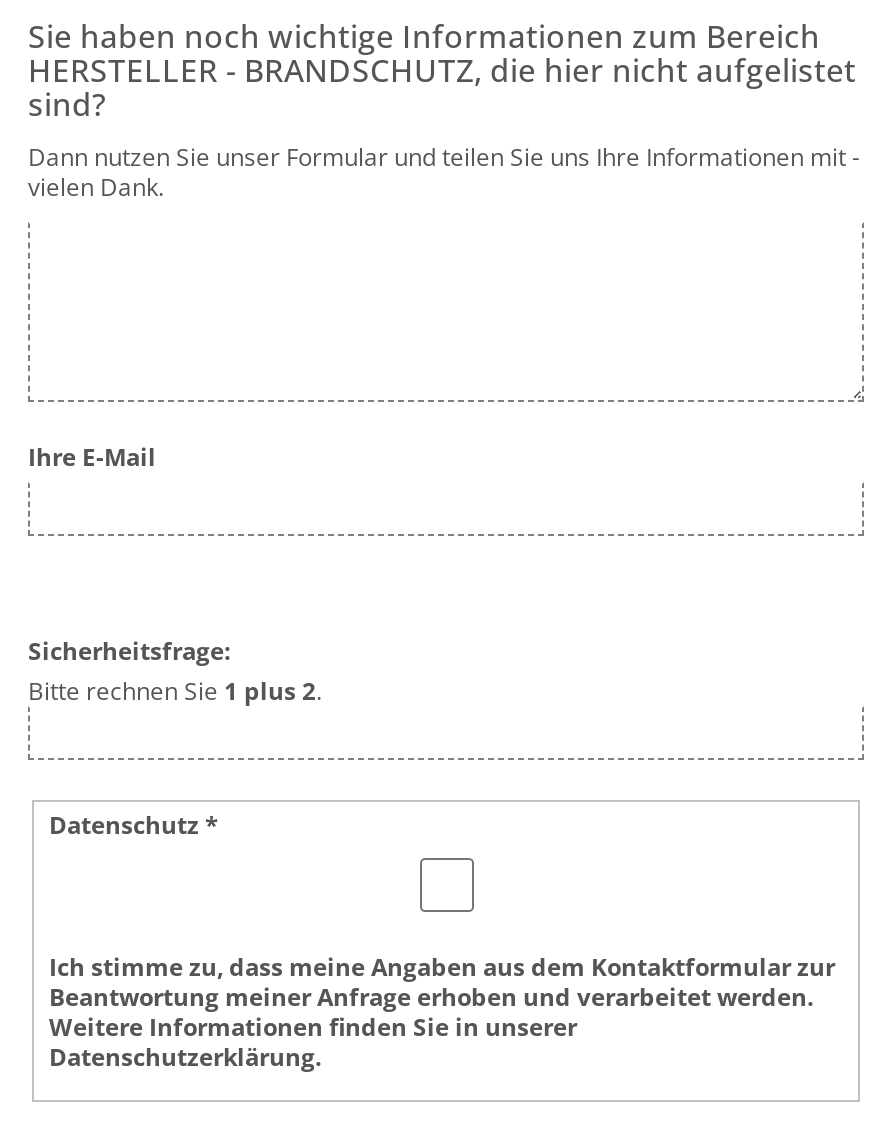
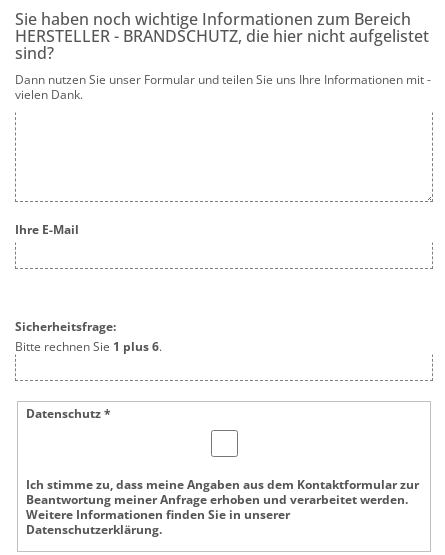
[28,673,322,707] Bitte rechnen Sie 1 plus 2. -> [15,338,162,355] Bitte rechnen Sie 1 plus 6.

